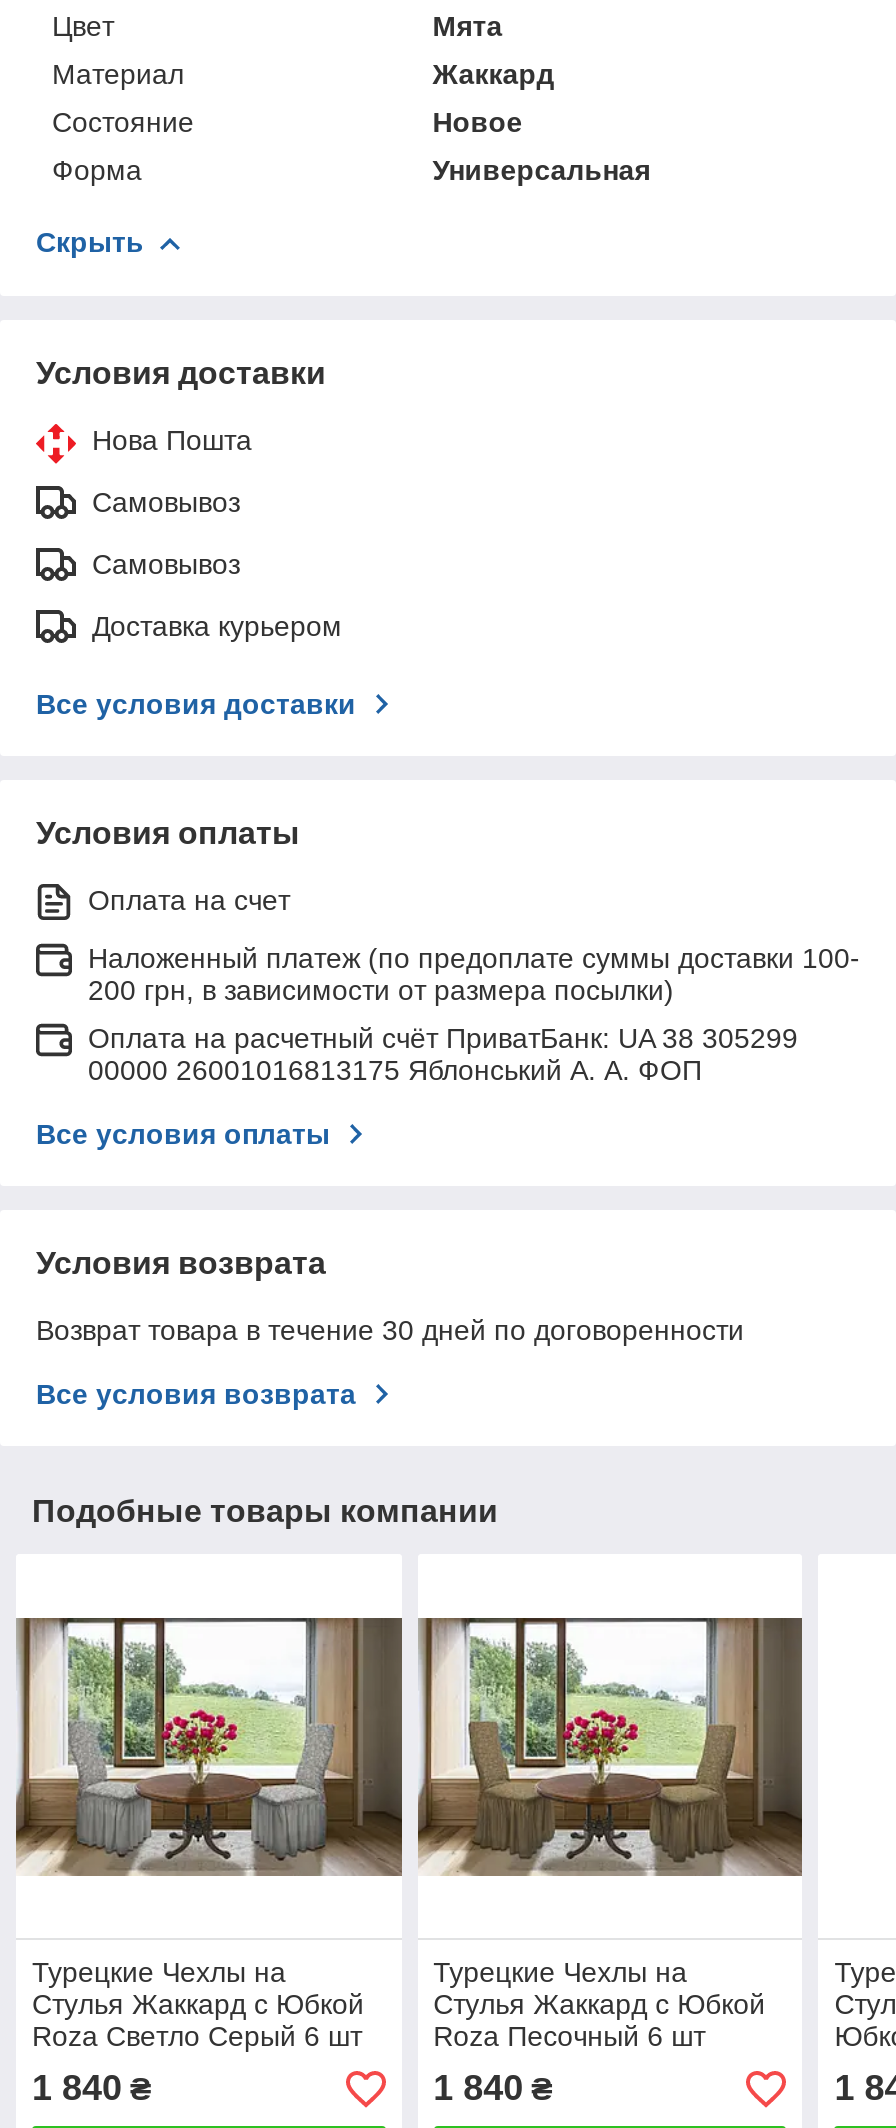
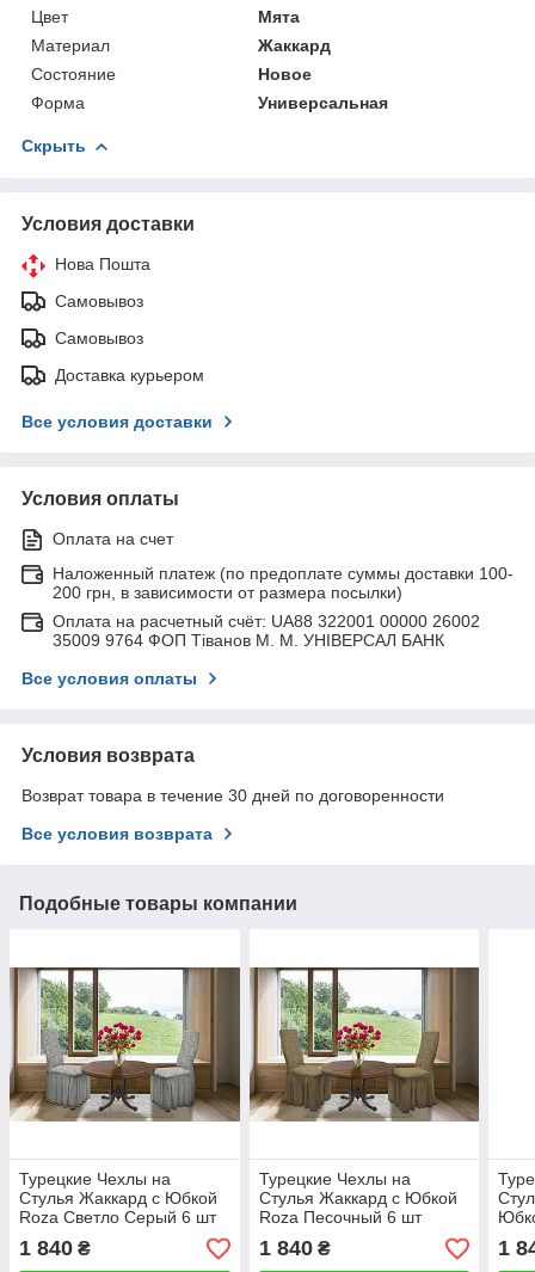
[88,1022,798,1086] Оплата на расчетный счёт ПриватБанк: UA 38 305299 | 00000 26001016813175 Яблонський А. А. ФОП -> [53,611,480,649] Оплата на расчетный счёт: UA88 322001 00000 26002 | 35009 9764 ФОП Тіванов М. М. УНІВЕРСАЛ БАНК

